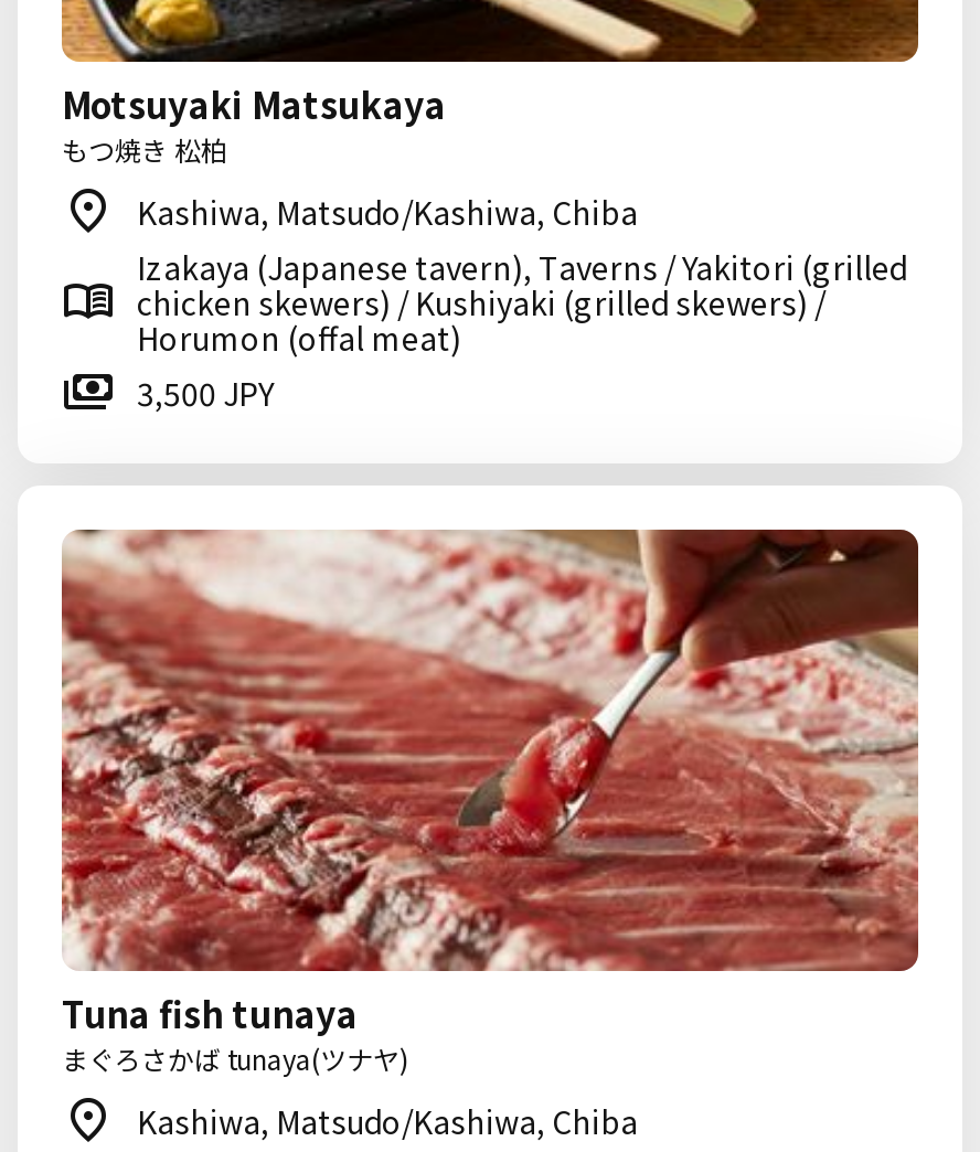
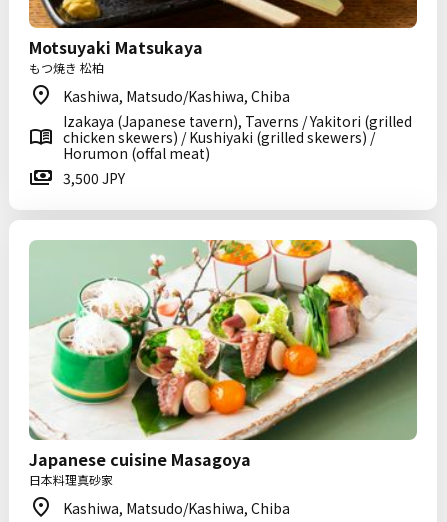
[60,527,920,1077] [image] | Tuna fish tunaya | まぐろさかば tunaya(ツナヤ) -> [29,239,418,488] [image] | Japanese cuisine Masagoya | 日本料理真砂家

